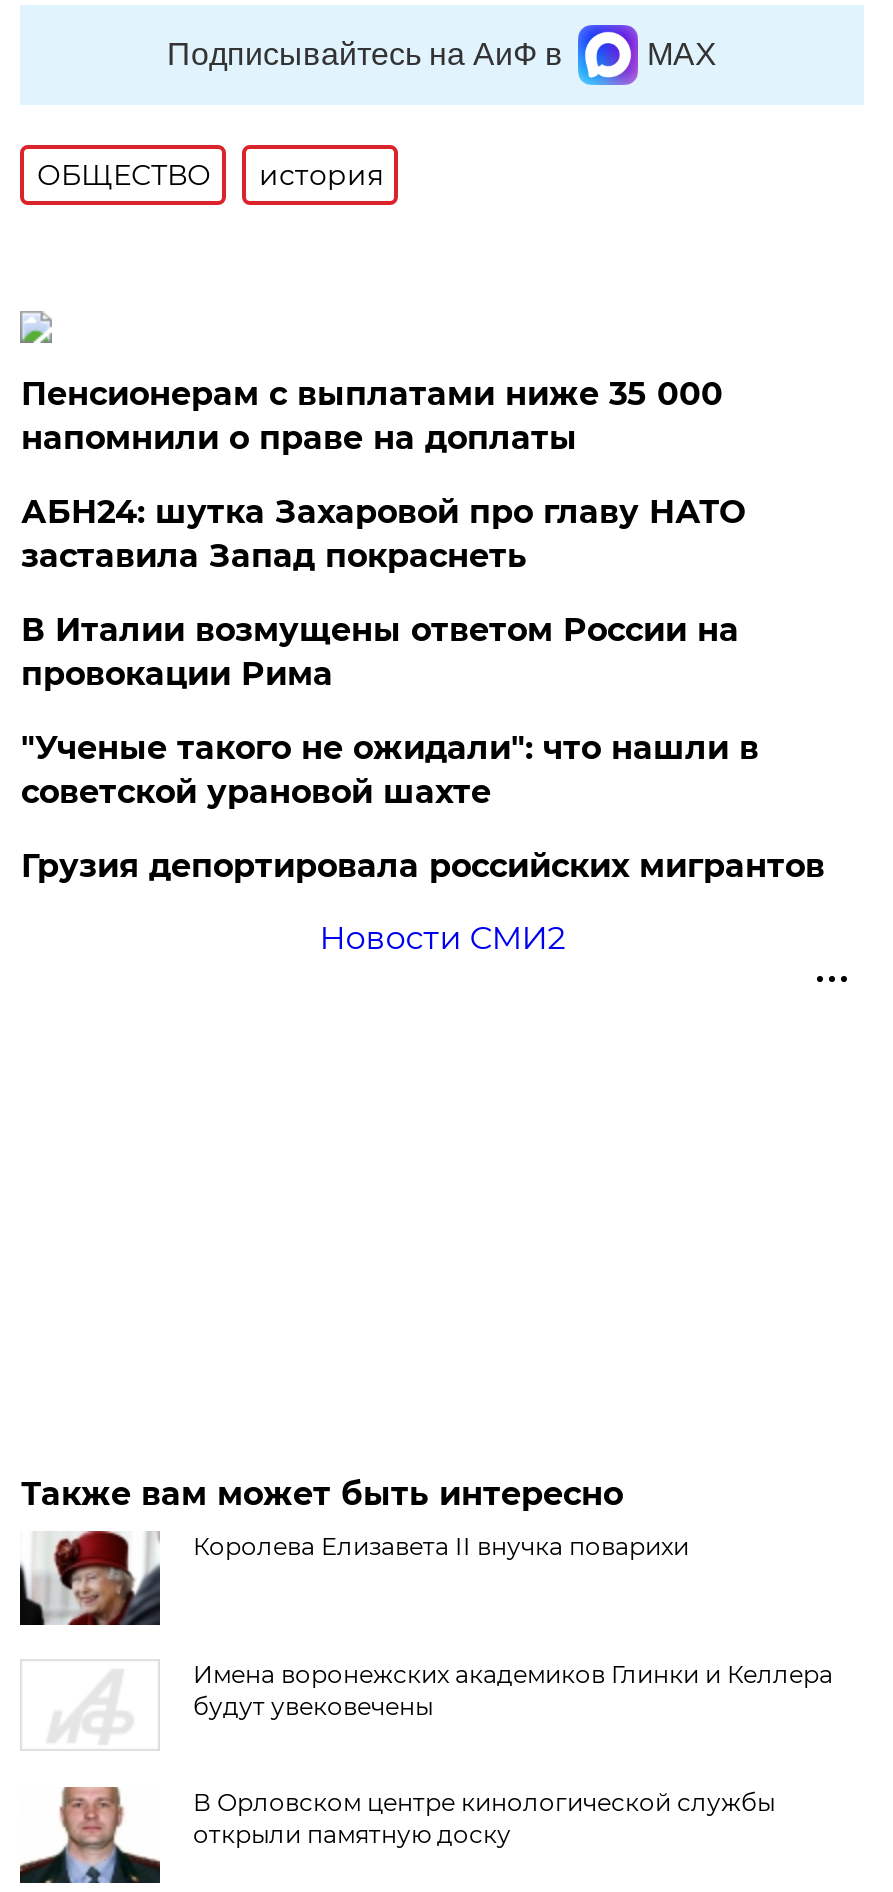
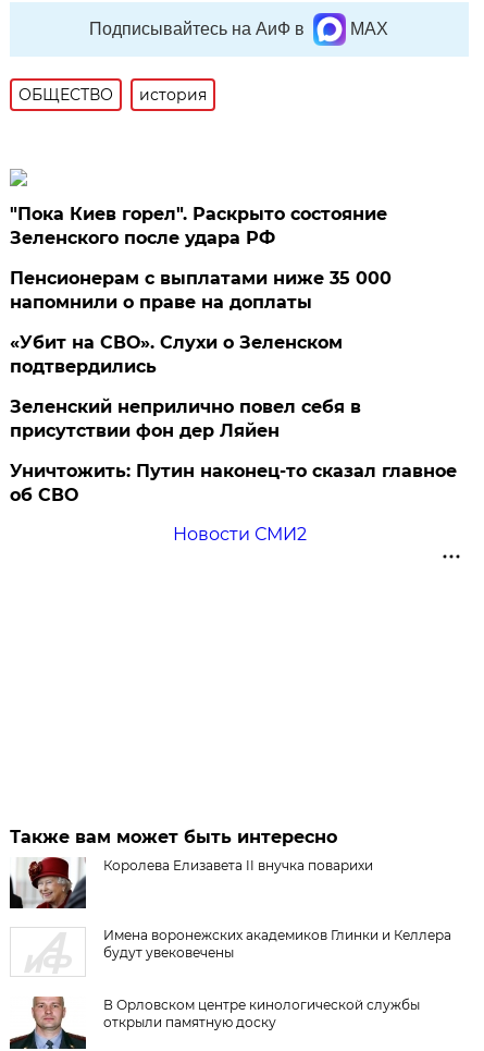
none -> [10,203,388,248] "Пока Киев горел". Раскрыто состояние | Зеленского после удара РФ
moved [21,375,723,457] -> [10,268,392,312]: Пенсионерам с выплатами ниже 35 000 | напомнили о праве на доплаты
[21,493,825,885] АБН24: шутка Захаровой про главу НАТО | заставила Запад покраснеть | В Италии возмущены ответом России на | провокации Рима | "Ученые такого не ожидали": что нашли в | советской урановой шахте | Грузия депортировала российских мигрантов -> [10,332,457,505] «Убит на СВО». Слухи о Зеленском | подтвердились | Зеленский неприлично повел cебя в | присутствии фон дер Ляйен | Уничтожить: Путин наконец-то сказал главное | об СВО

